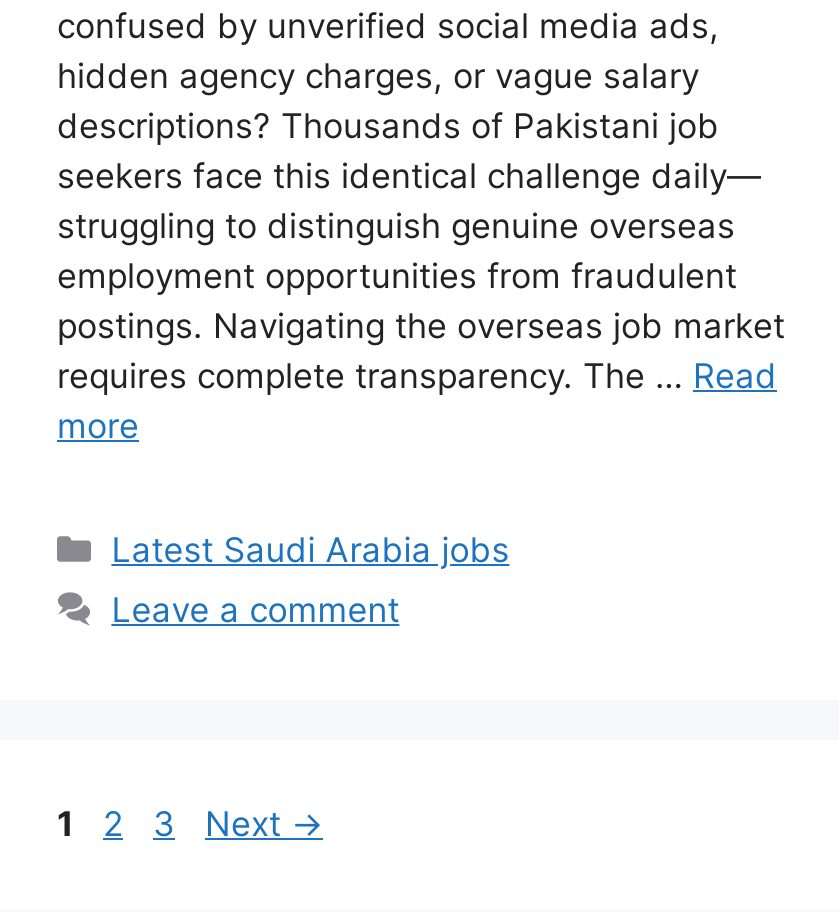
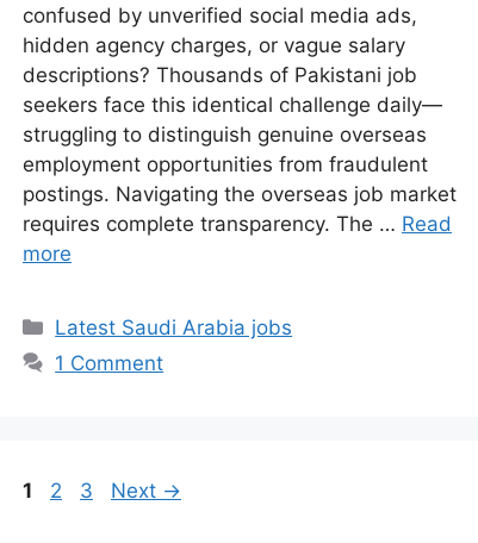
[111,590,399,630] Leave a comment -> [55,351,164,375] 1 Comment

